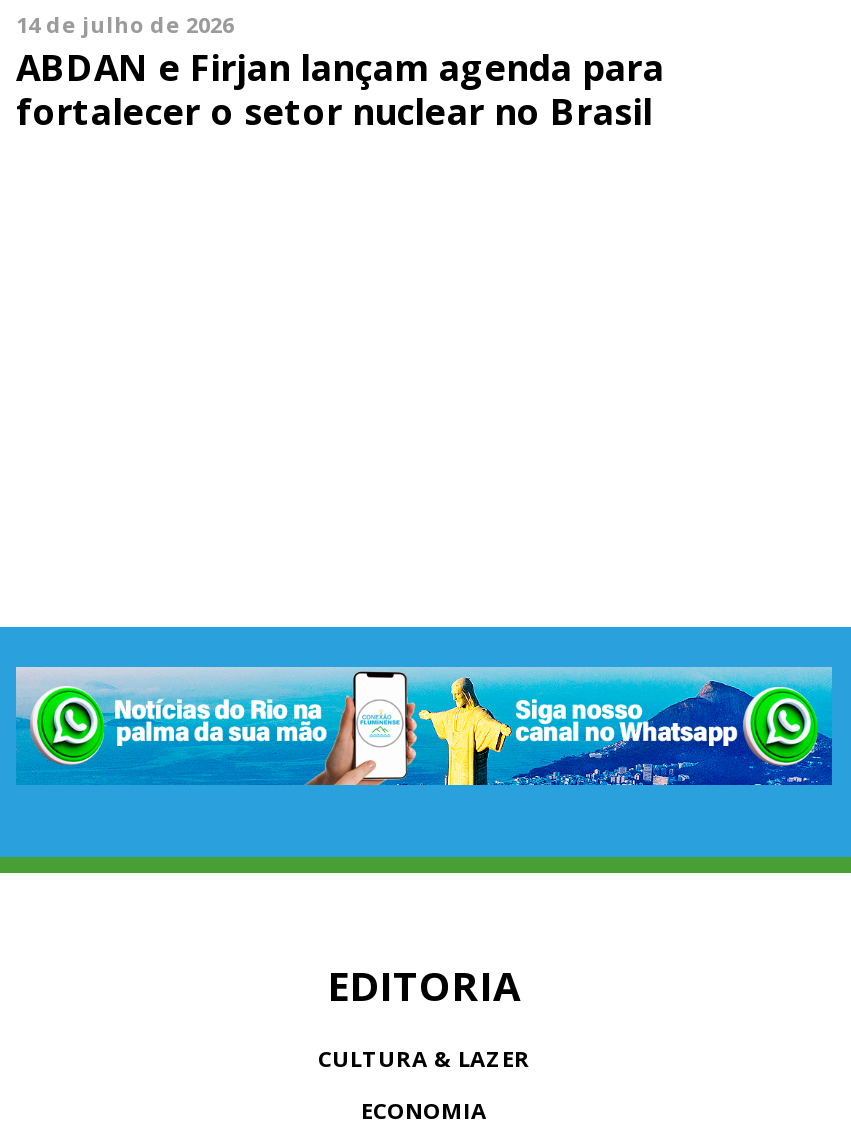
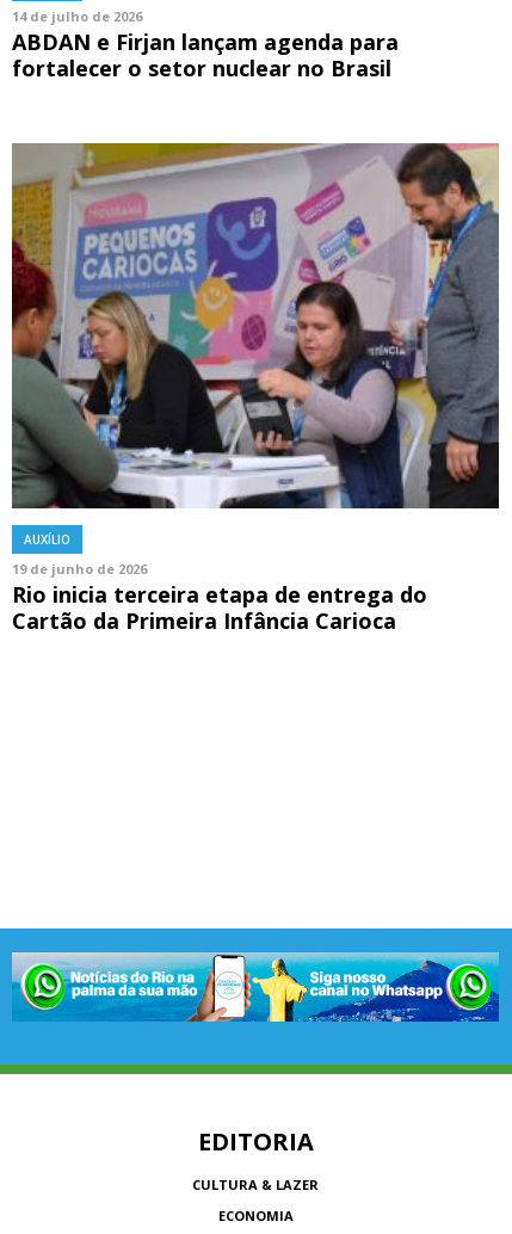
none -> [11,142,500,634] [image] | AUXÍLIO | 19 de junho de 2026 | Rio inicia terceira etapa de entrega do | Cartão da Primeira Infância Carioca

